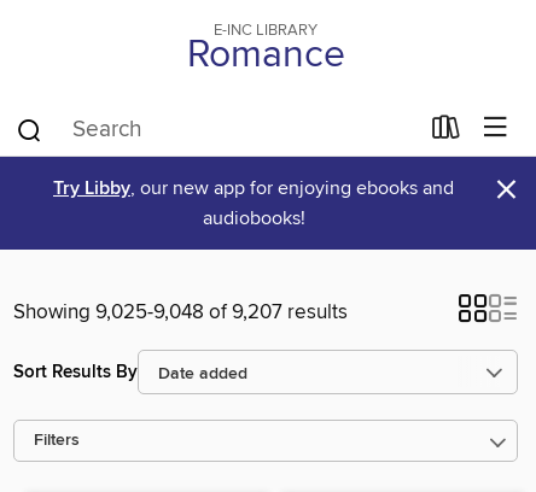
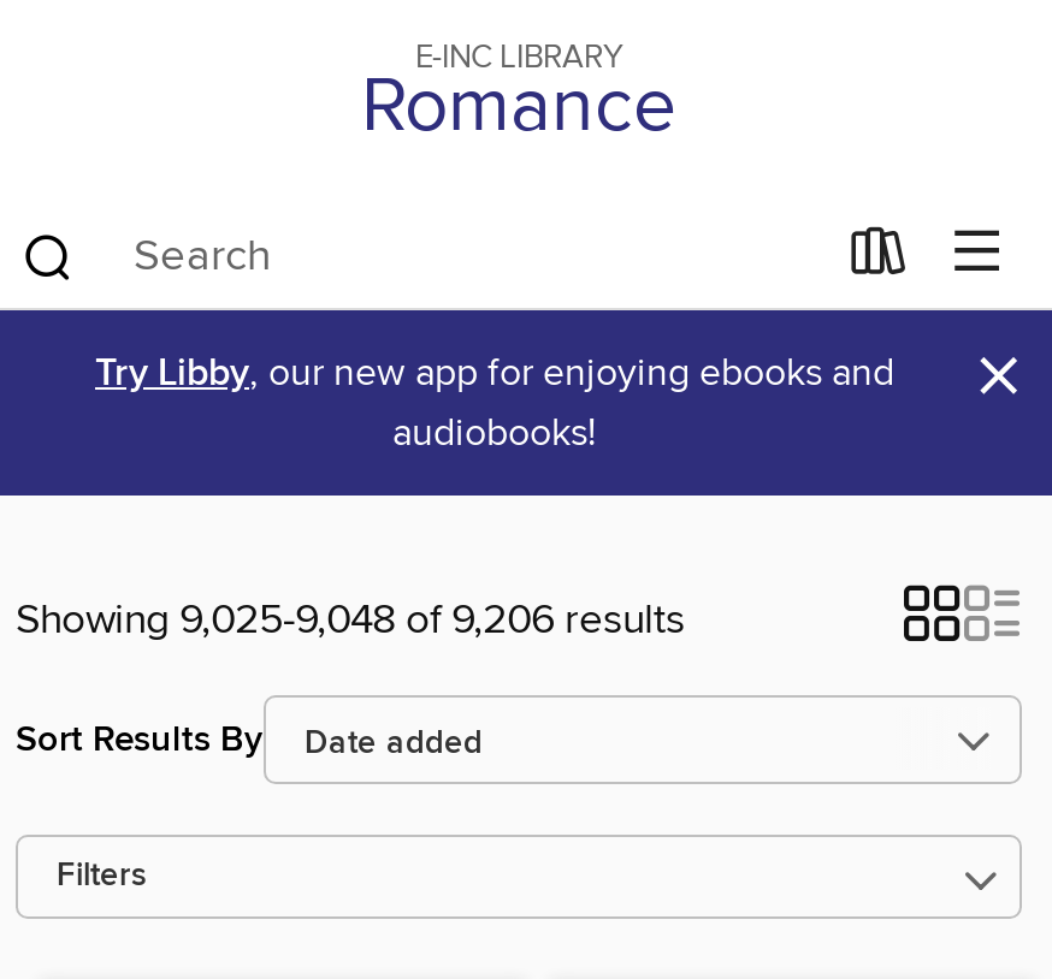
[13,299,348,326] Showing 9,025-9,048 of 9,207 results -> [16,594,685,647] Showing 9,025-9,048 of 9,206 results

